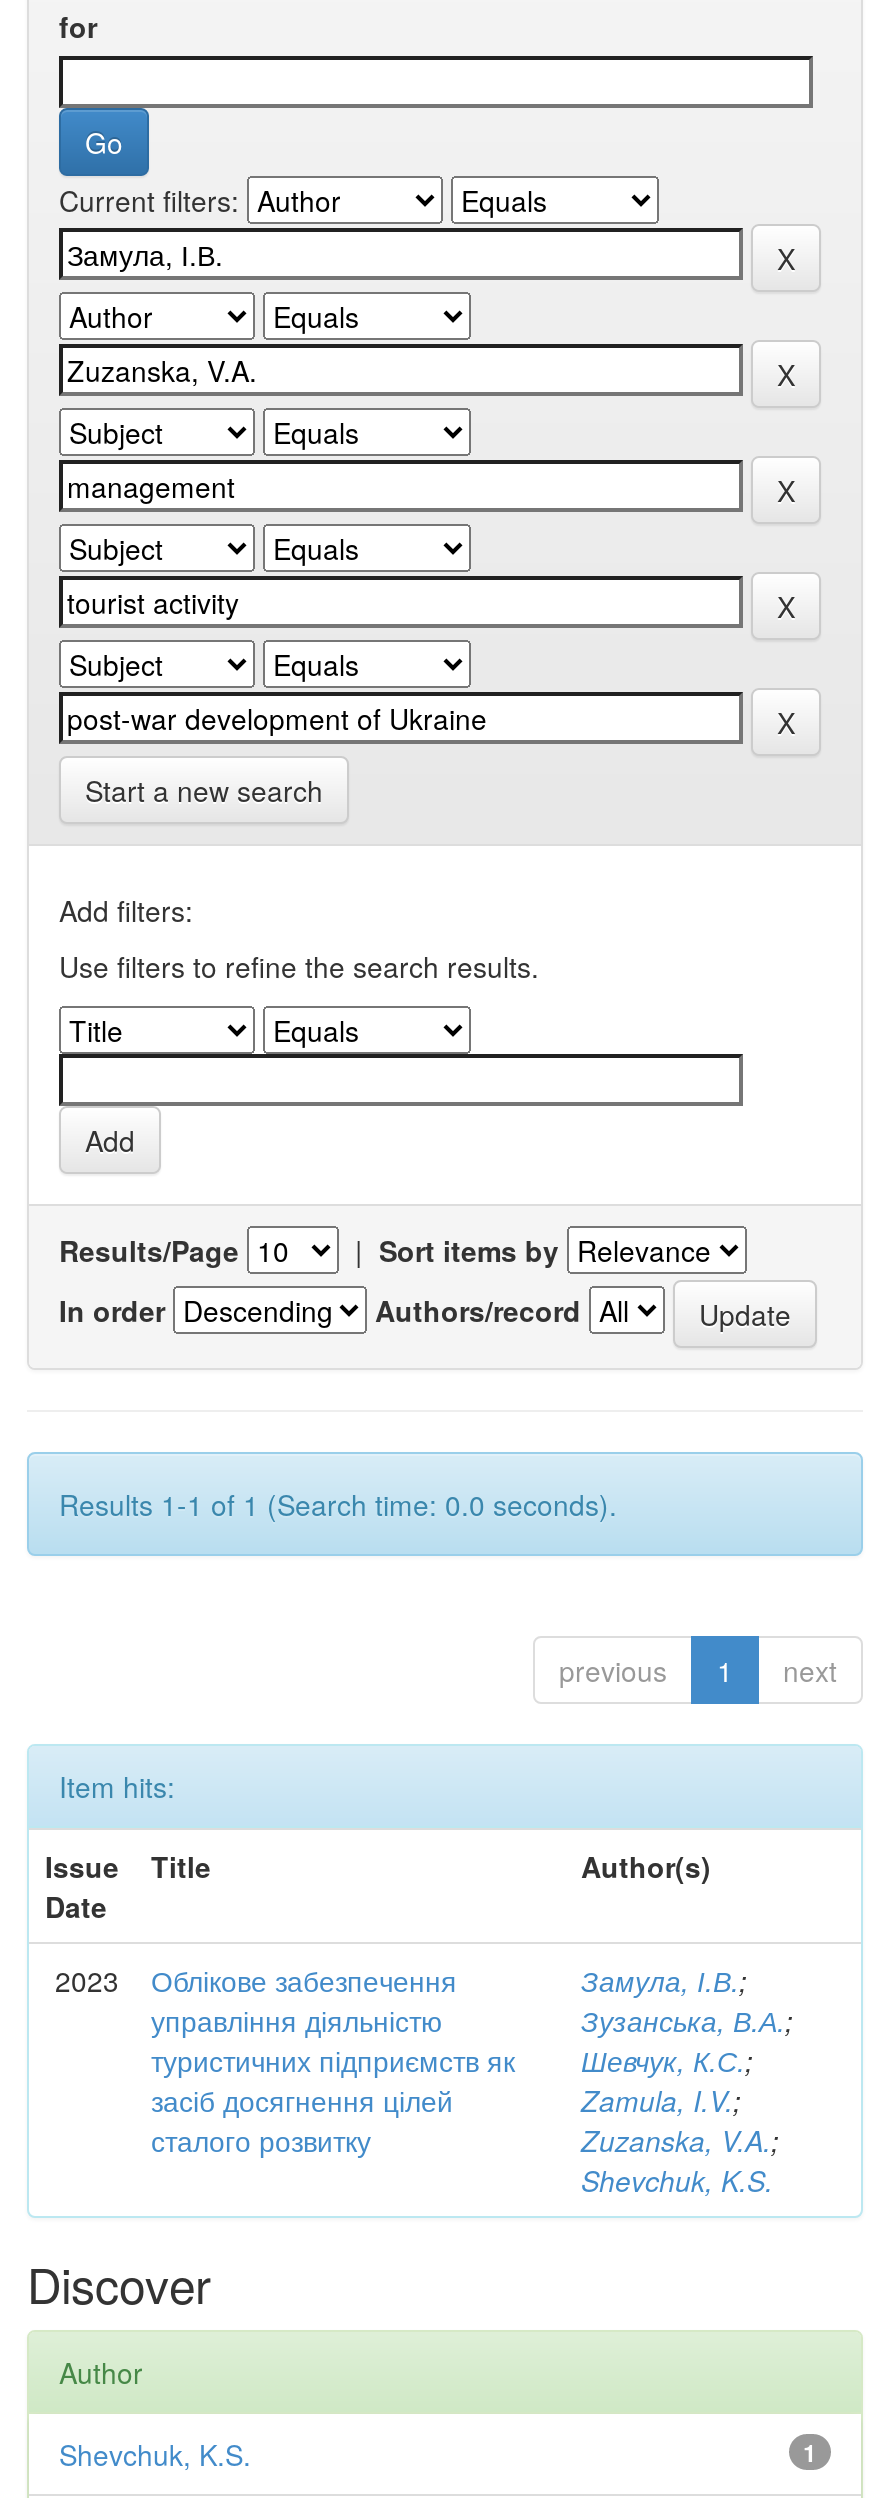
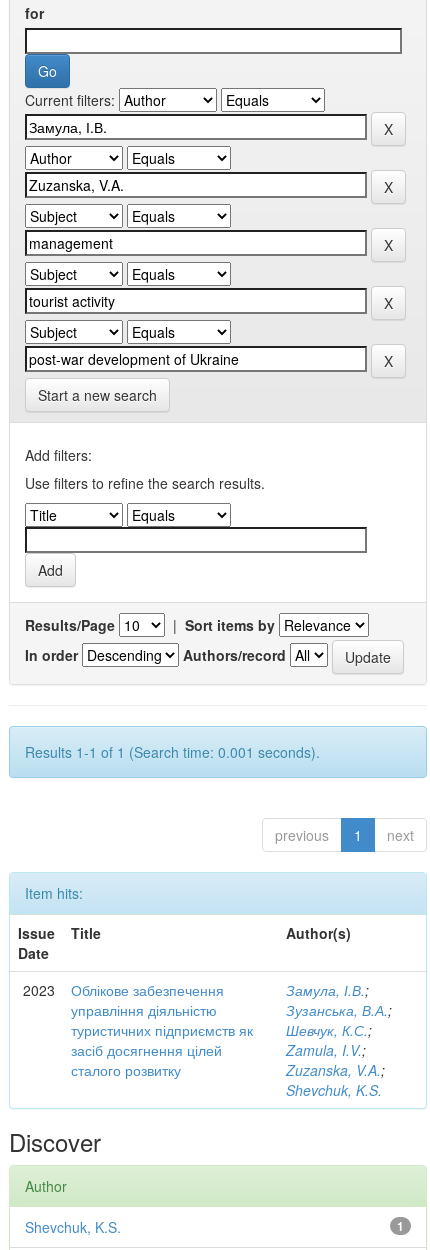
[59,1484,617,1524] Results 1-1 of 1 (Search time: 0.0 seconds). -> [25,742,320,762] Results 1-1 of 1 (Search time: 0.001 seconds).

